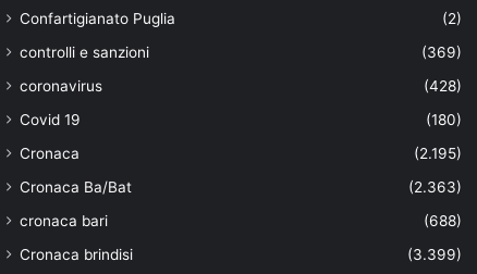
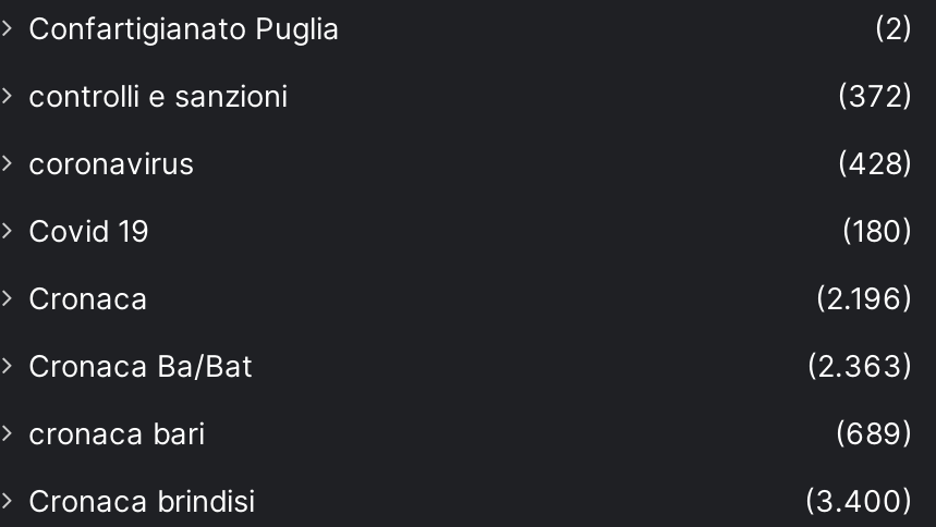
[421,43,462,61] (369) -> [837,78,913,113] (372)
[414,144,462,162] (2.195) -> [815,280,913,315] (2.196)
[424,212,462,229] (688) -> [835,416,913,450] (689)
[407,246,462,263] (3.399) -> [804,483,913,518] (3.400)

